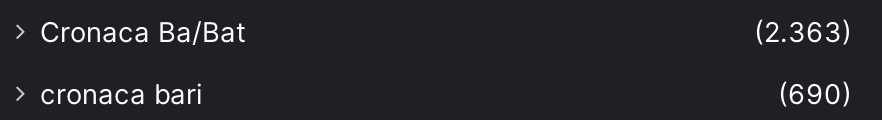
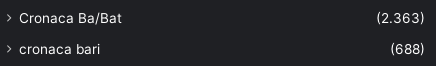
[778,79,852,111] (690) -> [390,41,425,57] (688)

